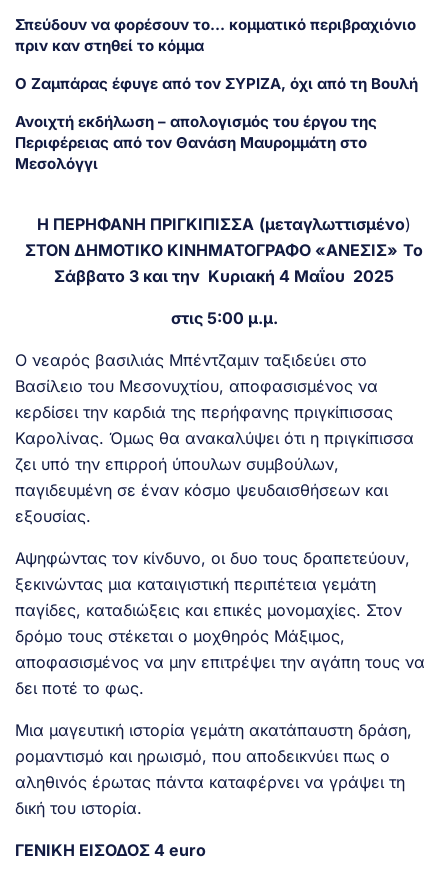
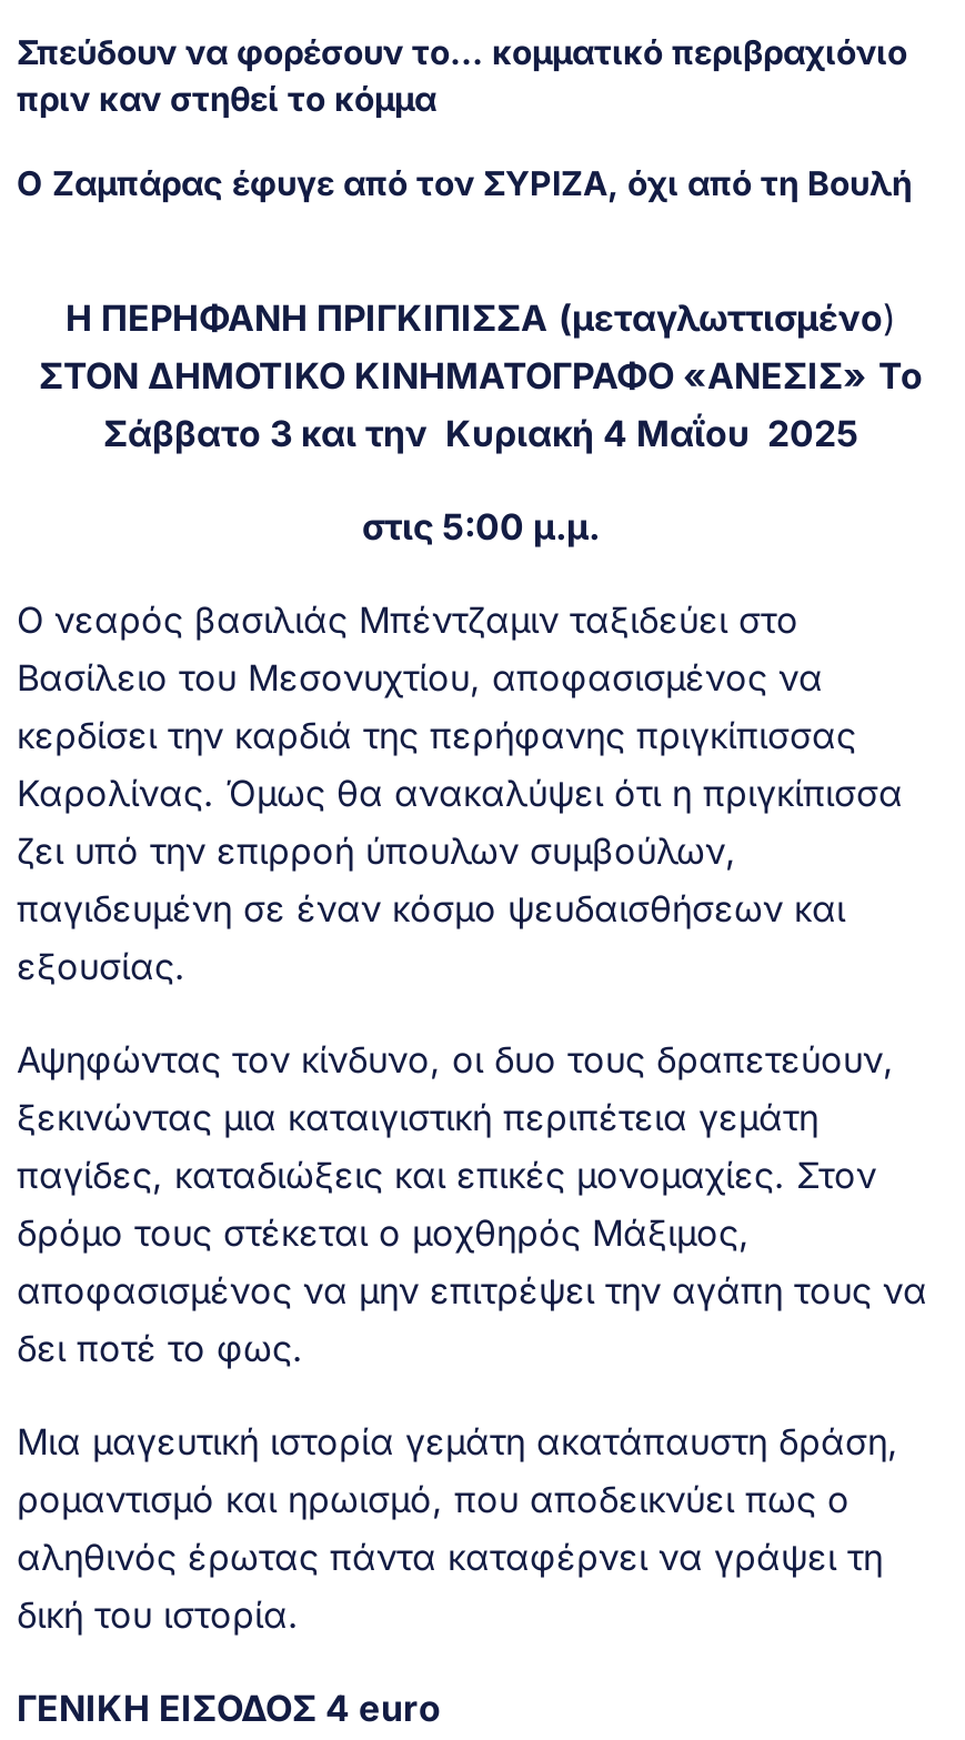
[15,112,377,173] Ανοιχτή εκδήλωση – απολογισμός του έργου της | Περιφέρειας από τον Θανάση Μαυρομμάτη στο | Μεσολόγγι -> none

